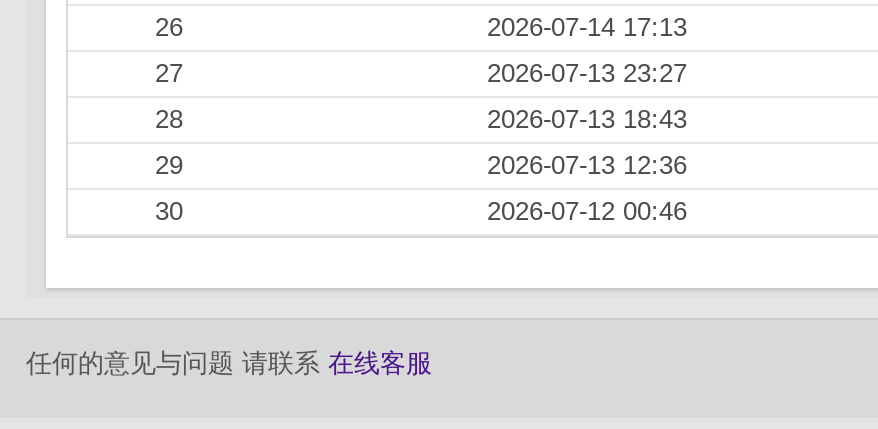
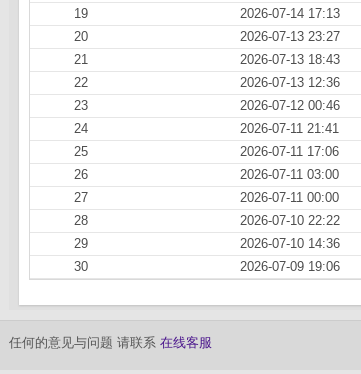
[155,12,183,42] 26 -> [73,6,87,21] 19
[155,58,183,88] 27 -> [73,29,87,44] 20
[155,104,183,134] 28 -> [73,52,87,67] 21
[155,150,183,180] 29 -> [73,75,87,90] 22
[155,196,183,226] 30 -> [73,98,87,113] 23
none -> [73,121,339,274] 24 | 2026-07-11 21:41 | 25 | 2026-07-11 17:06 | 26 | 2026-07-11 03:00 | 27 | 2026-07-11 00:00 | 28 | 2026-07-10 22:22 | 29 | 2026-07-10 14:36 | 30 | 2026-07-09 19:06

